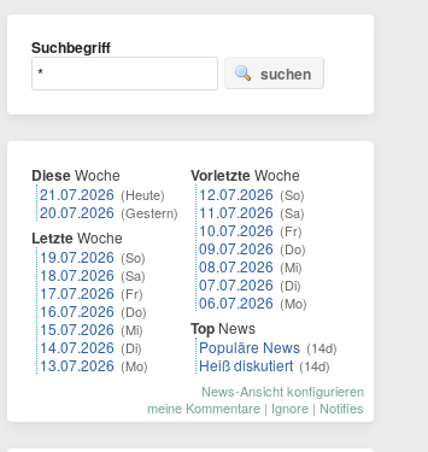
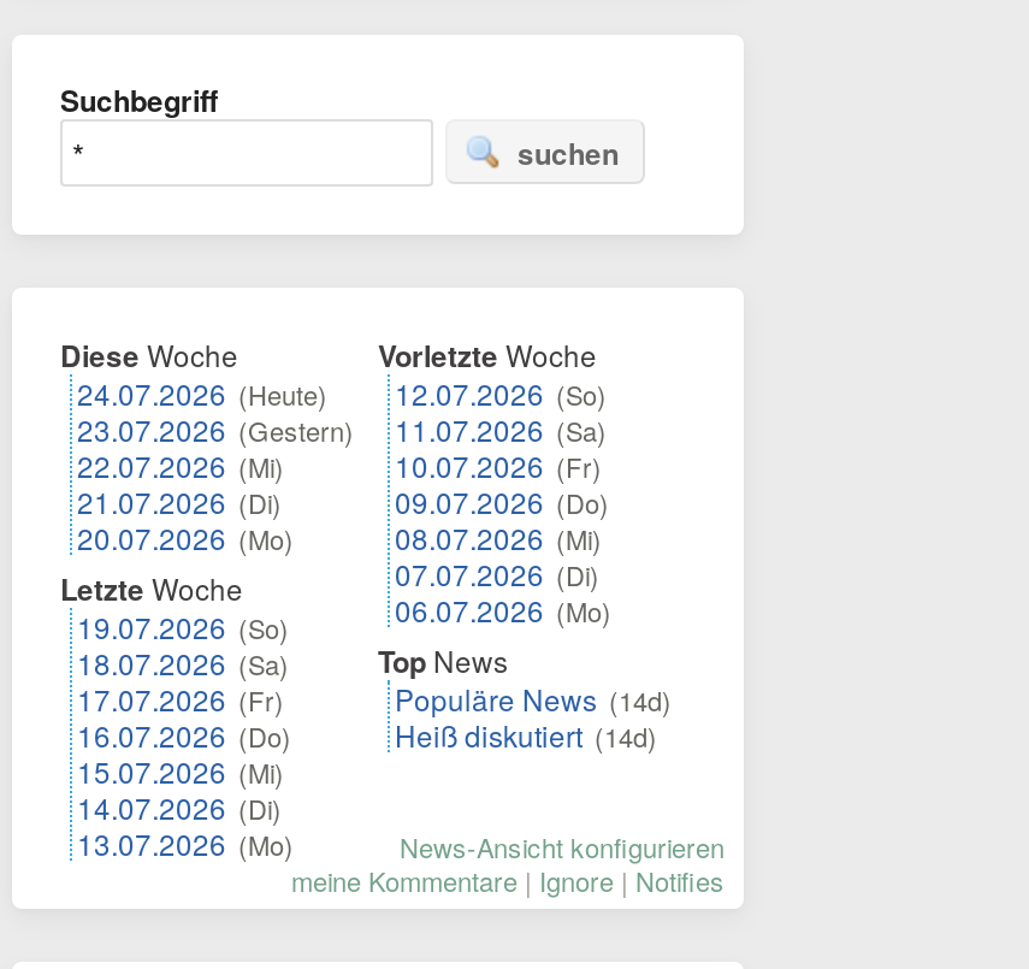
[40,183,178,222] 21.07.2026 (Heute) | 20.07.2026 (Gestern) -> [77,372,354,557] 24.07.2026 (Heute) | 23.07.2026 (Gestern) | 22.07.2026 (Mi) | 21.07.2026 (Di) | 20.07.2026 (Mo)
moved [31,227,148,375] -> [60,567,294,863]: Letzte Woche | 19.07.2026 (So) | 18.07.2026 (Sa) | 17.07.2026 (Fr) | 16.07.2026 (Do) | 15.07.2026 (Mi) | 14.07.2026 (Di) | 13.07.2026 (Mo)

